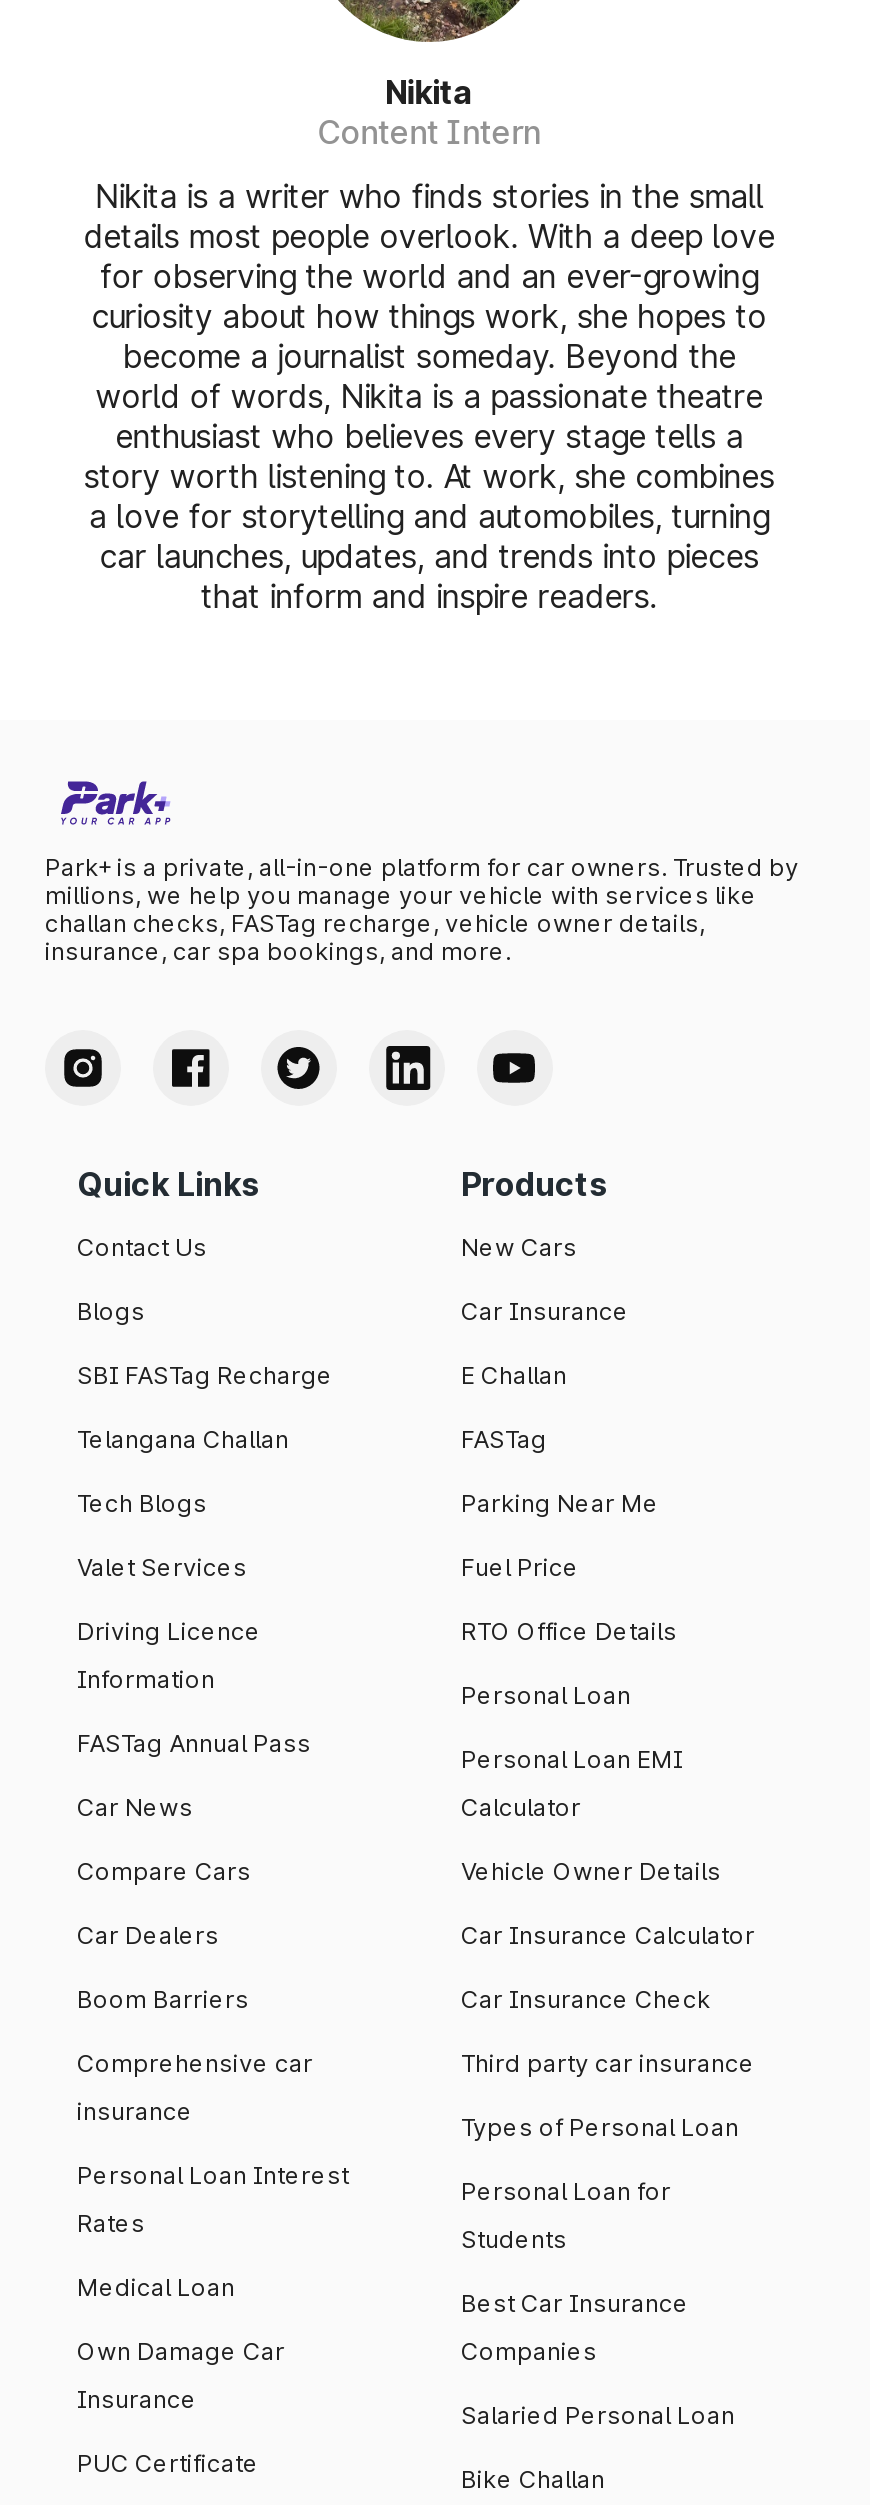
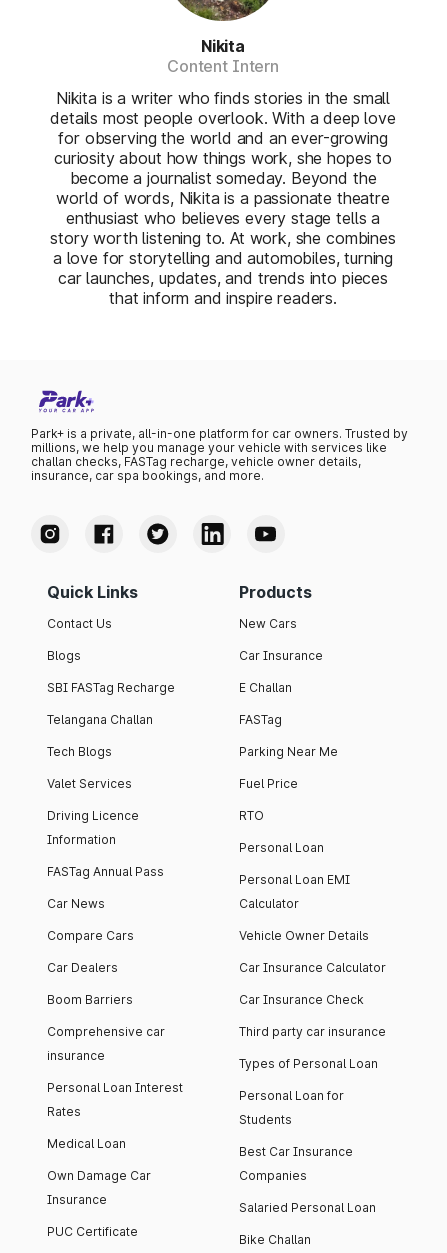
[461,1616,677,1646] RTO Office Details -> [239,808,264,823] RTO

